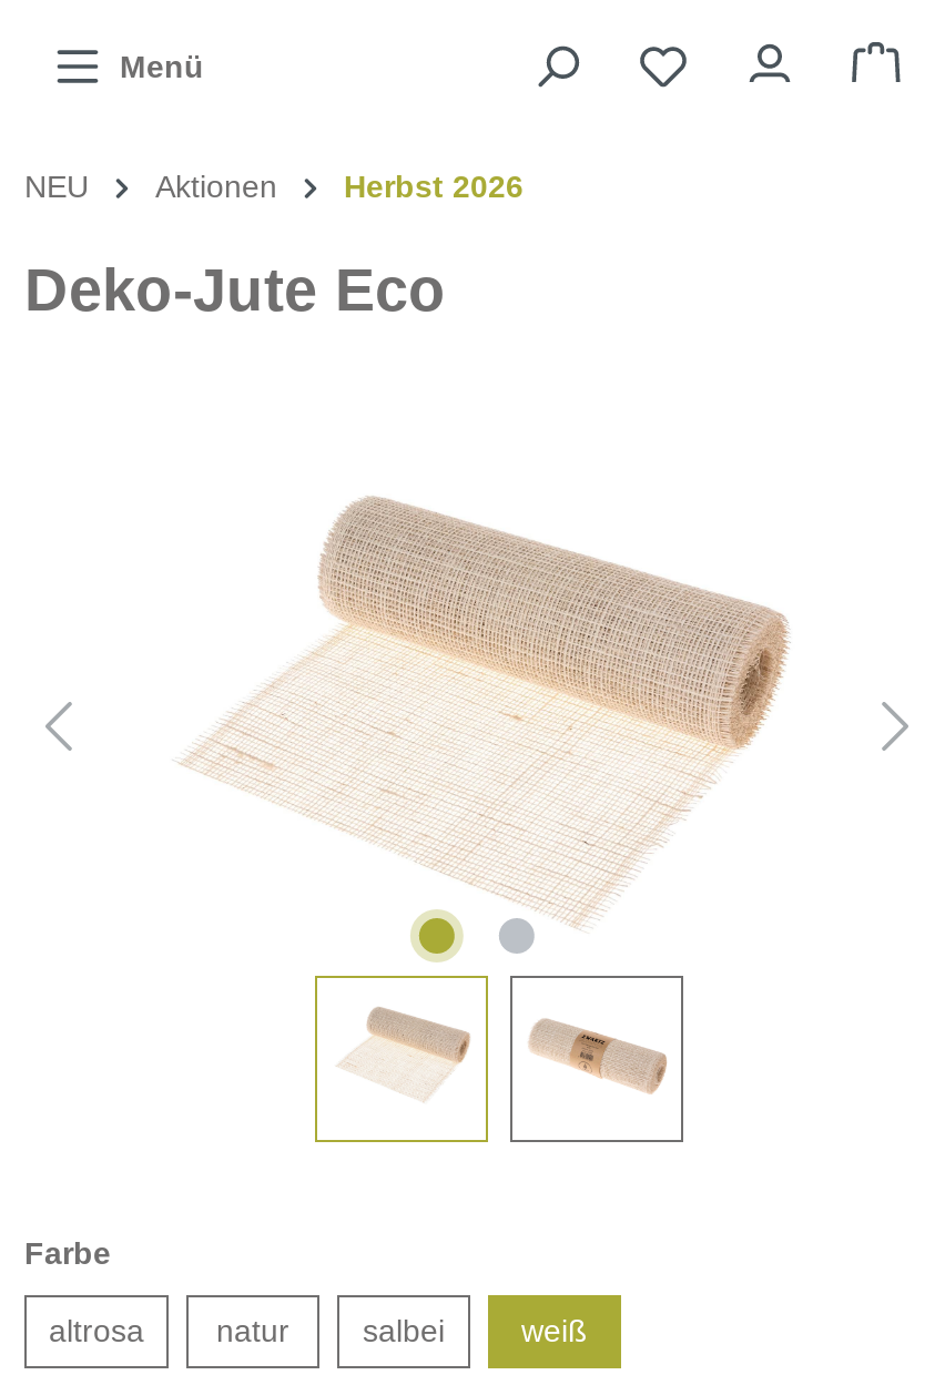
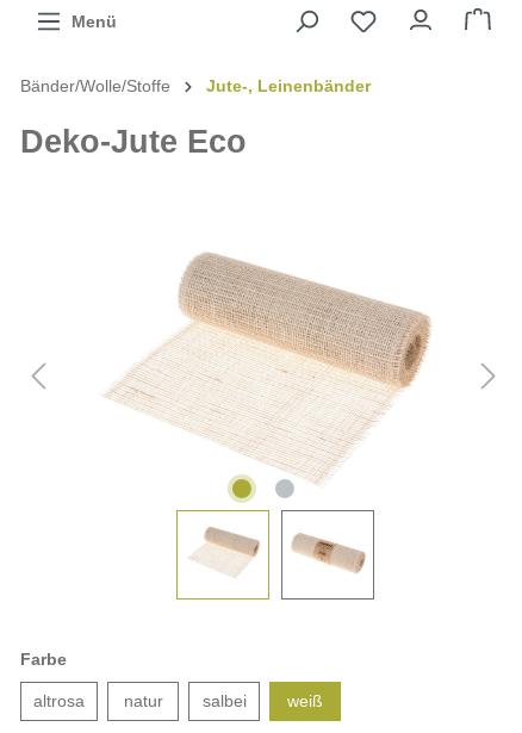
[24,168,524,203] NEU | Aktionen | Herbst 2026 -> [20,76,371,95] Bänder/Wolle/Stoffe | Jute-, Leinenbänder

